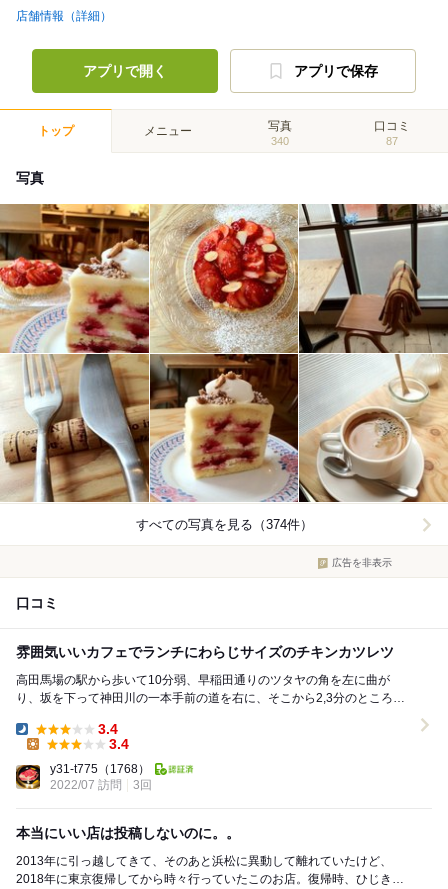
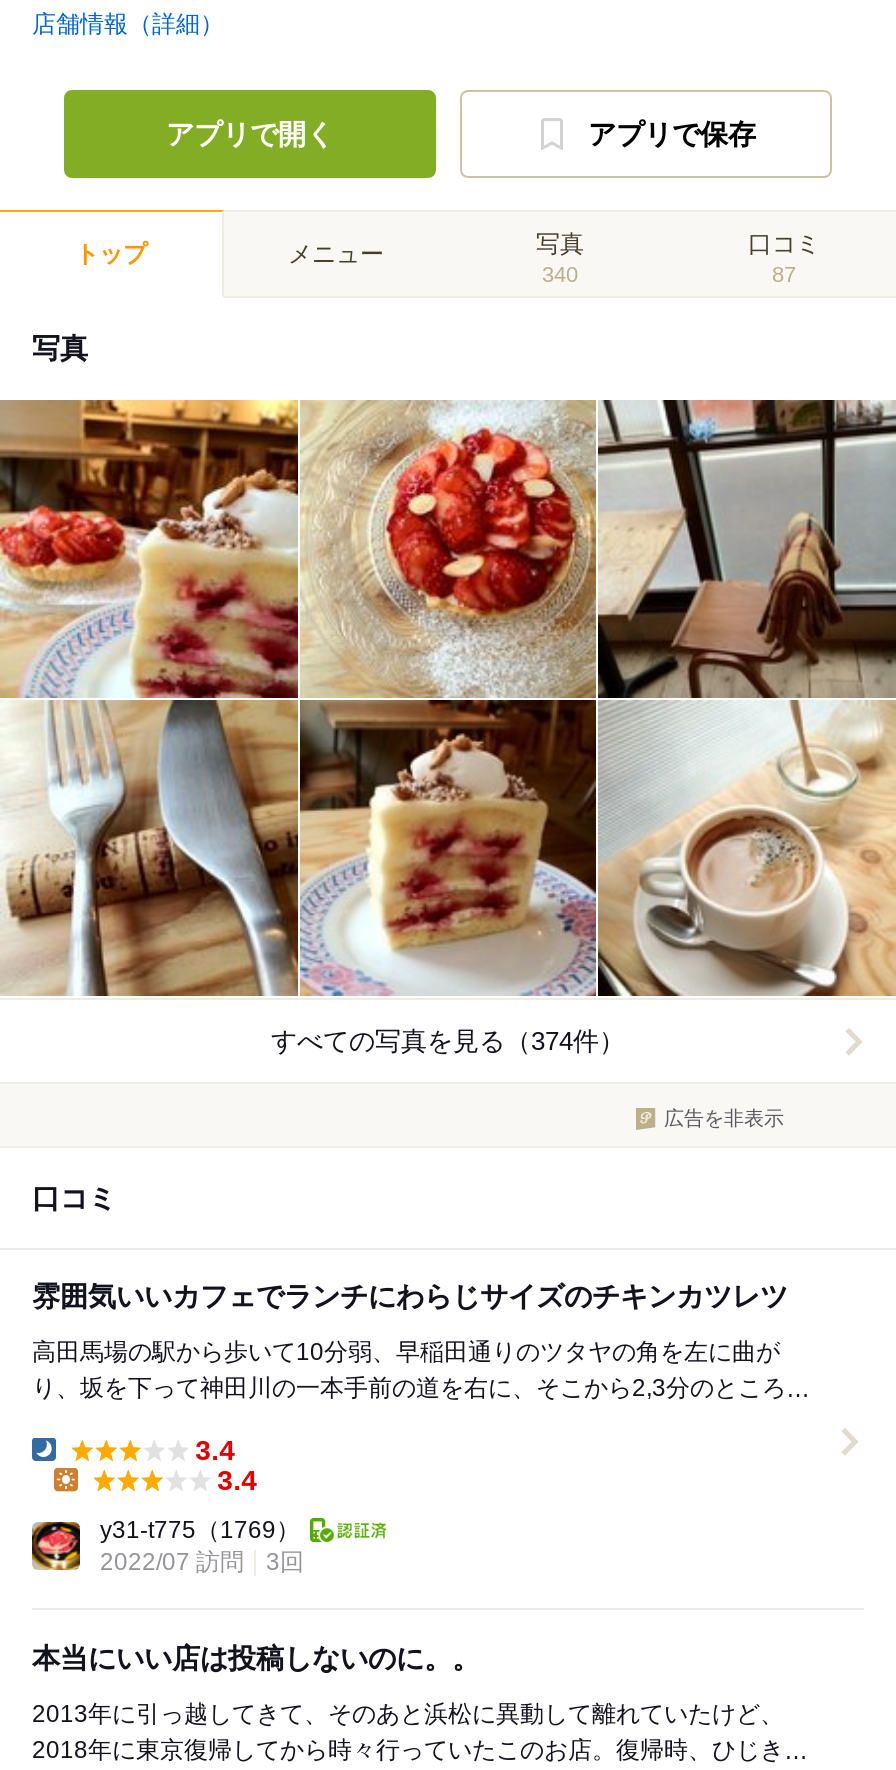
[50,762,150,776] y31-t775（1768） -> [100,1517,300,1545] y31-t775（1769）

